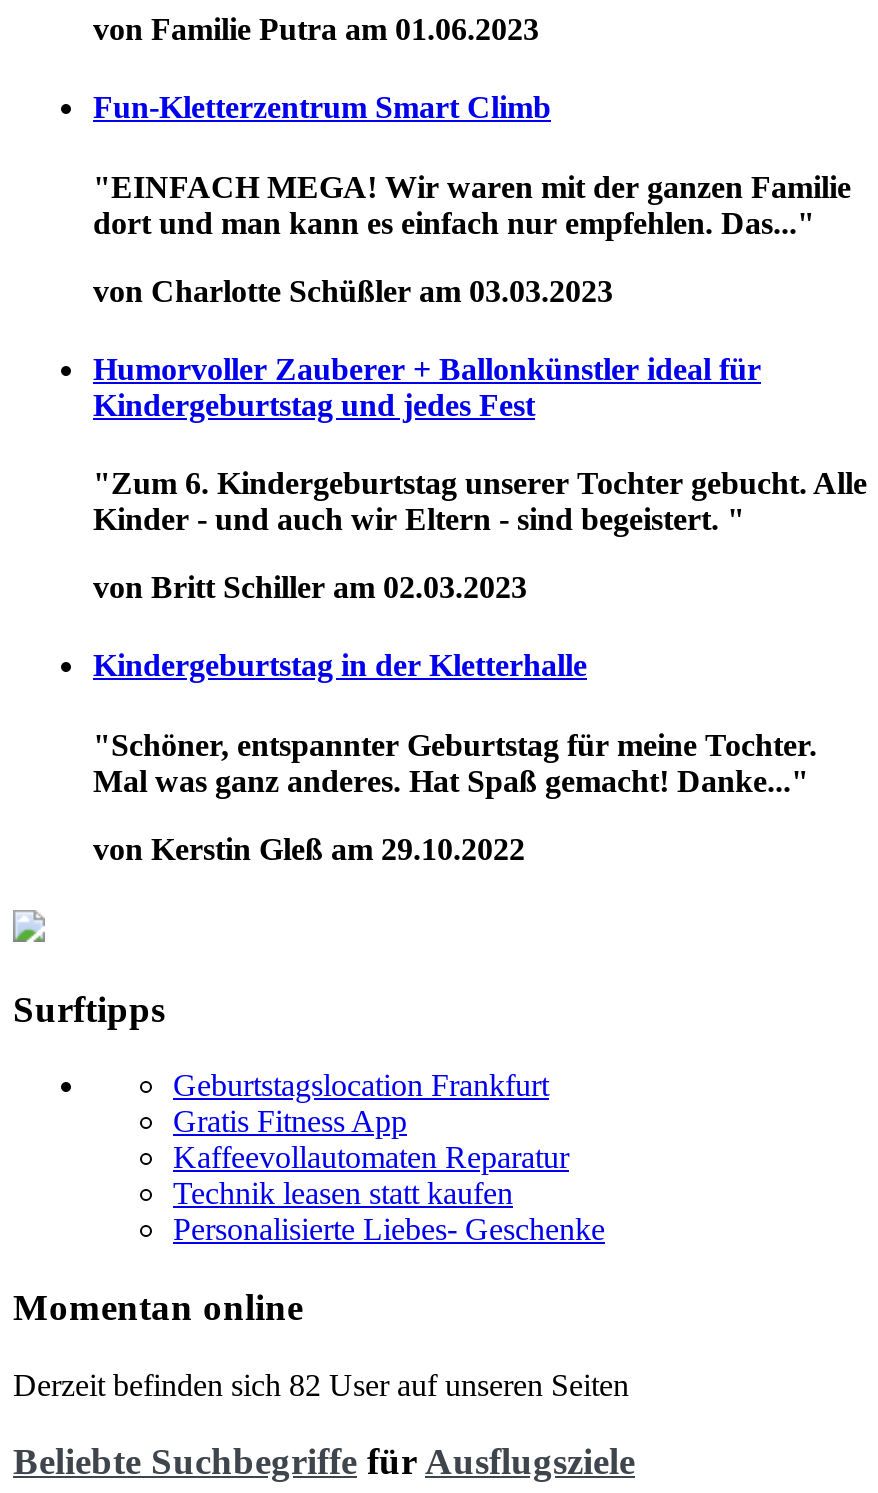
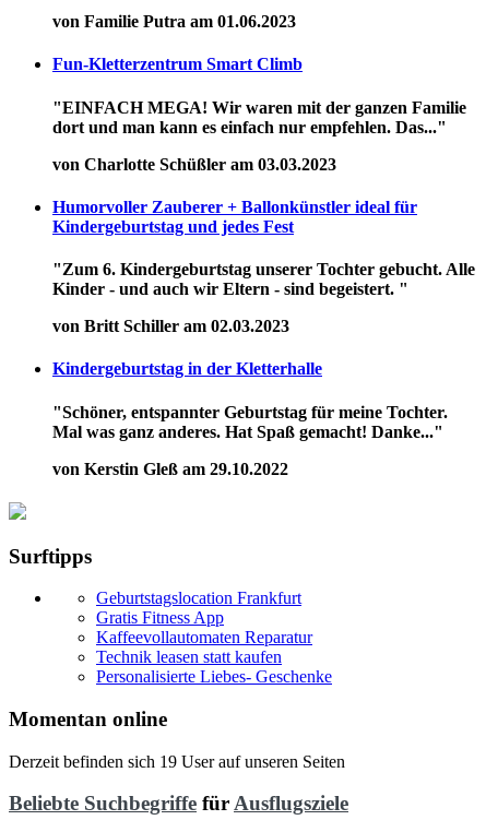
[13,1368,629,1402] Derzeit befinden sich 82 User auf unseren Seiten -> [9,752,345,771] Derzeit befinden sich 19 User auf unseren Seiten

